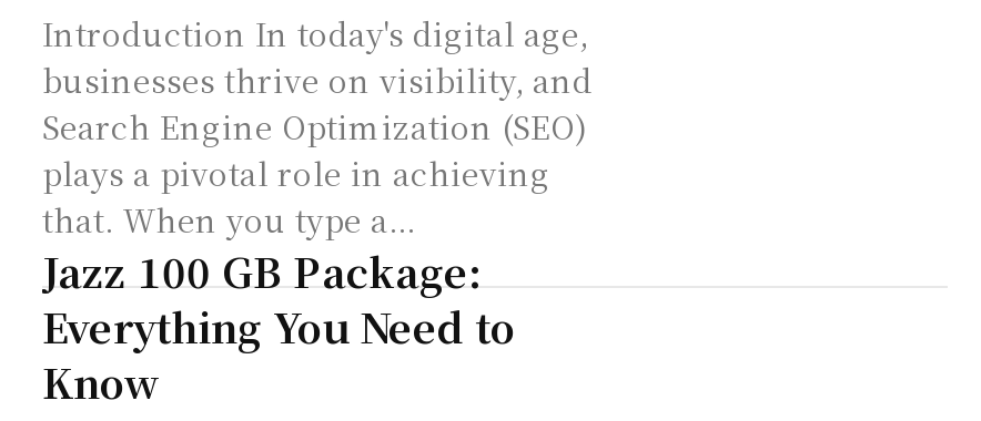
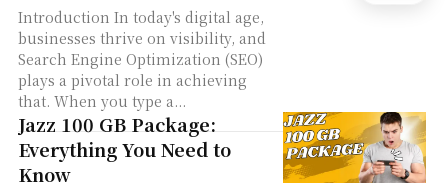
none -> [282,111,427,184] [image]

